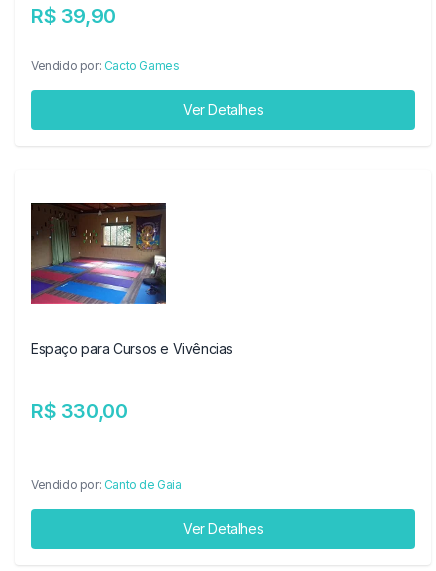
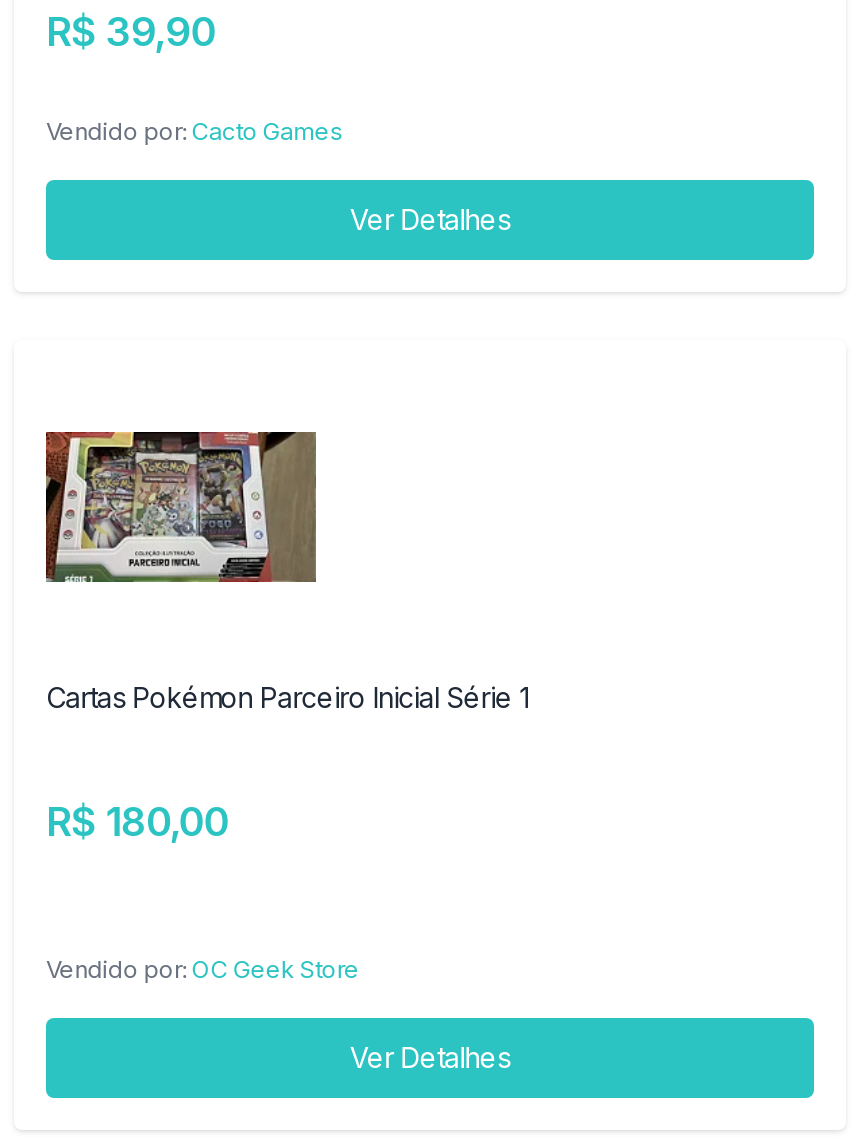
[30,202,233,357] [image] | Espaço para Cursos e Vivências -> [44,406,529,714] [image] | Cartas Pokémon Parceiro Inicial Série 1
[31,399,127,423] R$ 330,00 -> [46,798,229,846] R$ 180,00
[31,477,182,492] Vendido por: Canto de Gaia -> [46,954,359,984] Vendido por: OC Geek Store

